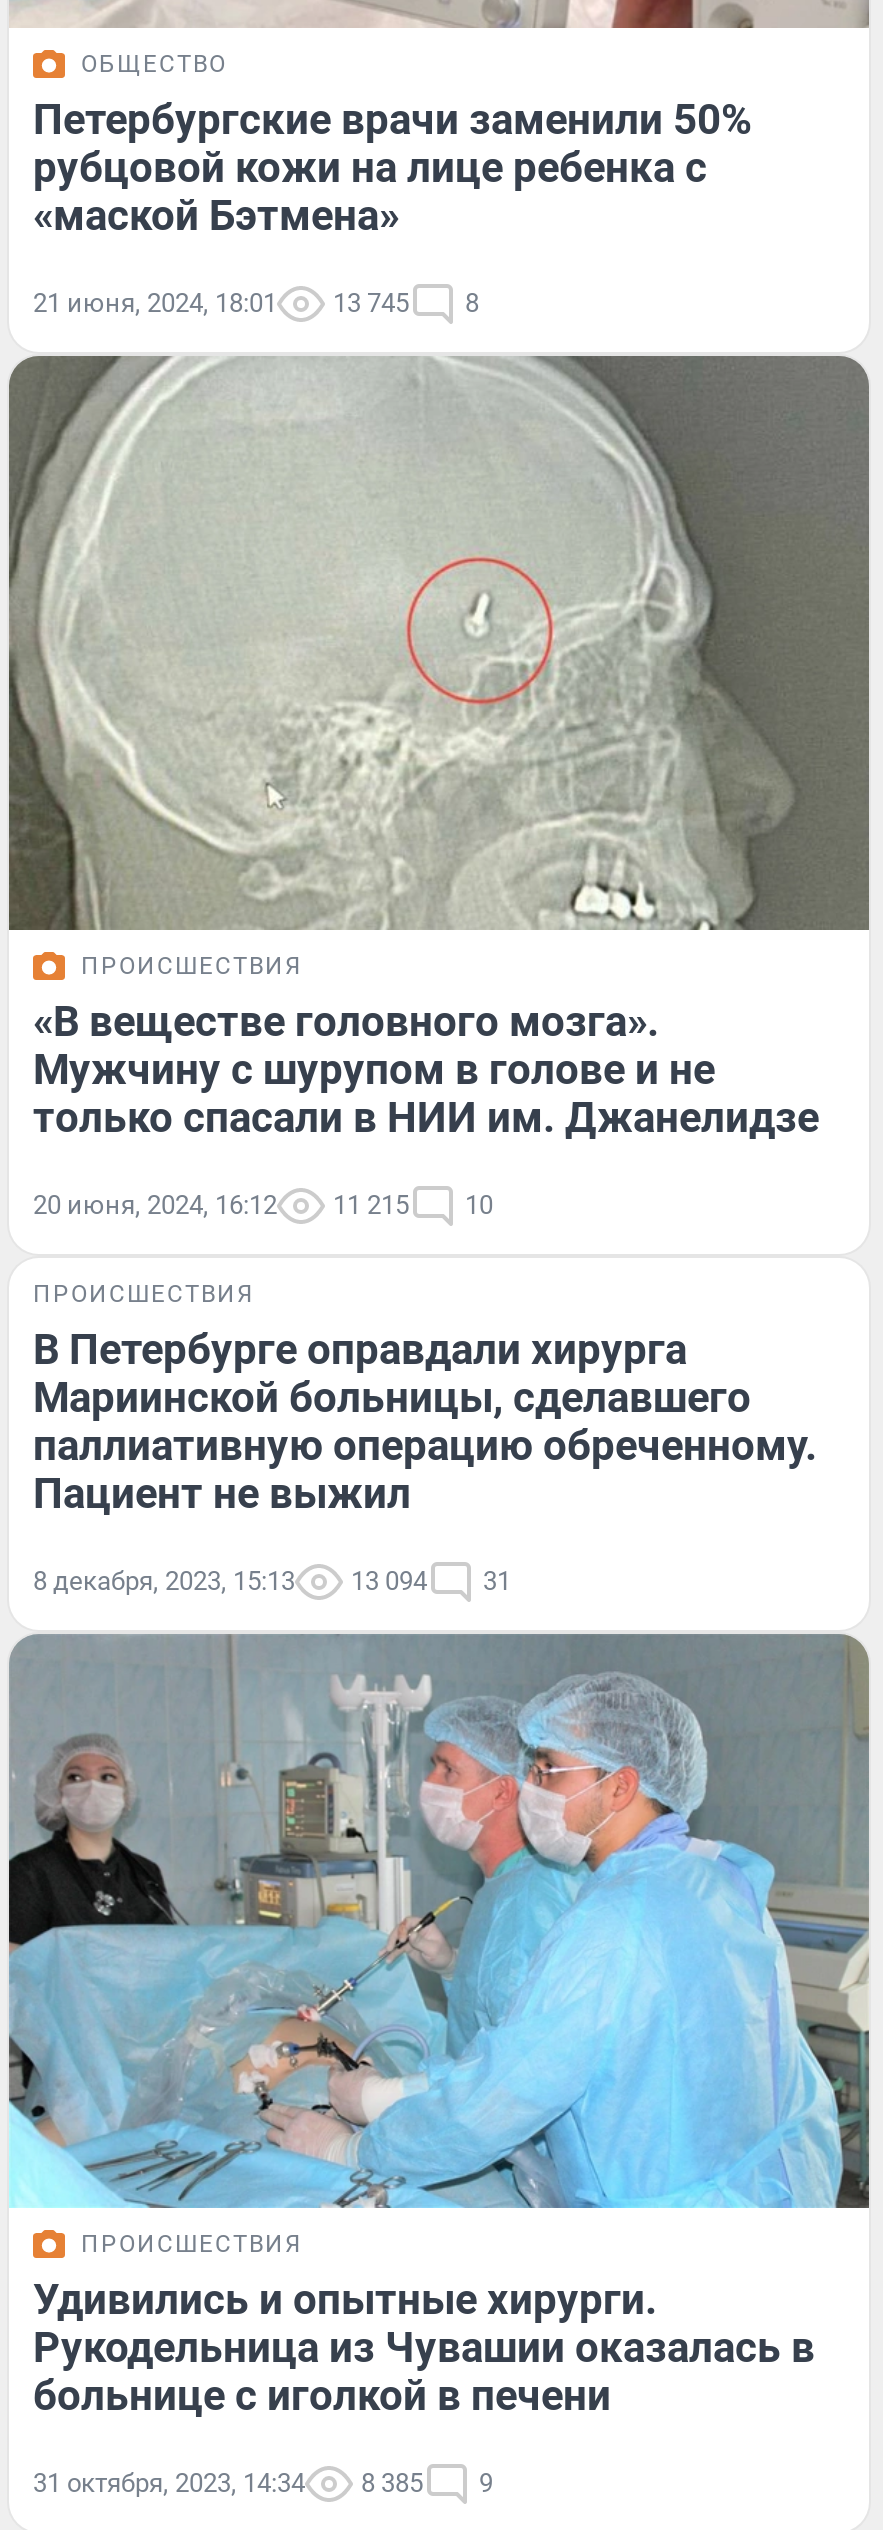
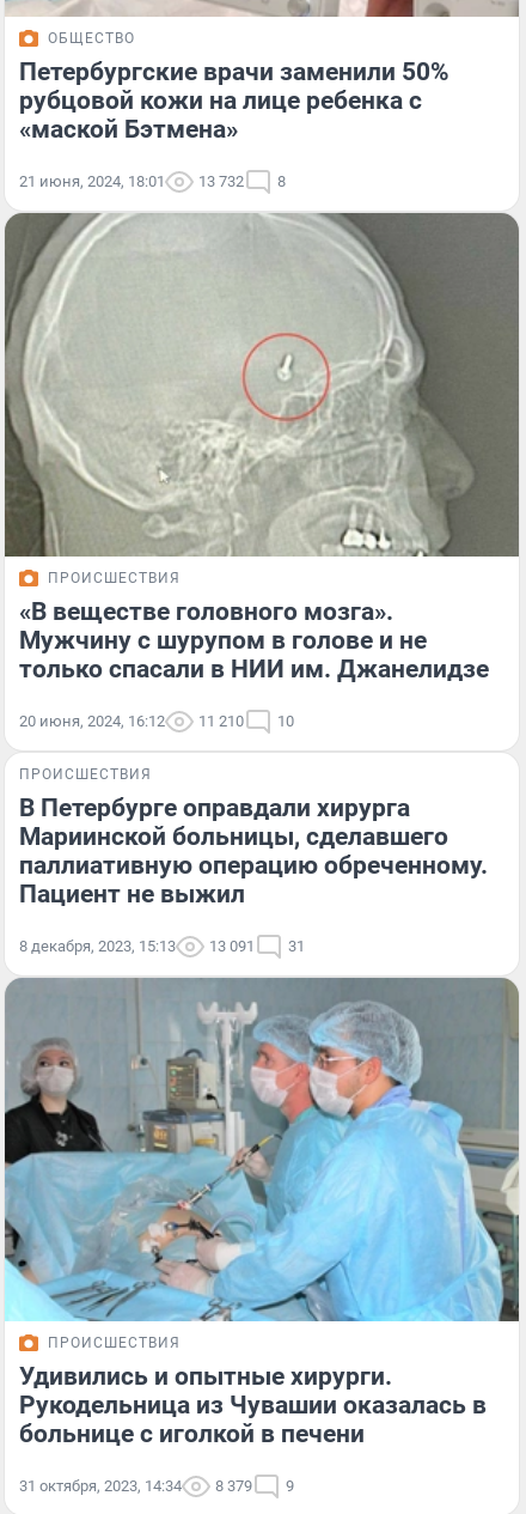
[33,289,479,319] 21 июня, 2024, 18:01 13 745 8 -> [19,173,286,191] 21 июня, 2024, 18:01 13 732 8
[33,1190,493,1220] 20 июня, 2024, 16:12 11 215 10 -> [19,712,294,730] 20 июня, 2024, 16:12 11 210 10
[33,1566,511,1596] 8 декабря, 2023, 15:13 13 094 31 -> [19,937,305,955] 8 декабря, 2023, 15:13 13 091 31
[33,2467,493,2497] 31 октября, 2023, 14:34 8 385 9 -> [19,1476,294,1494] 31 октября, 2023, 14:34 8 379 9

